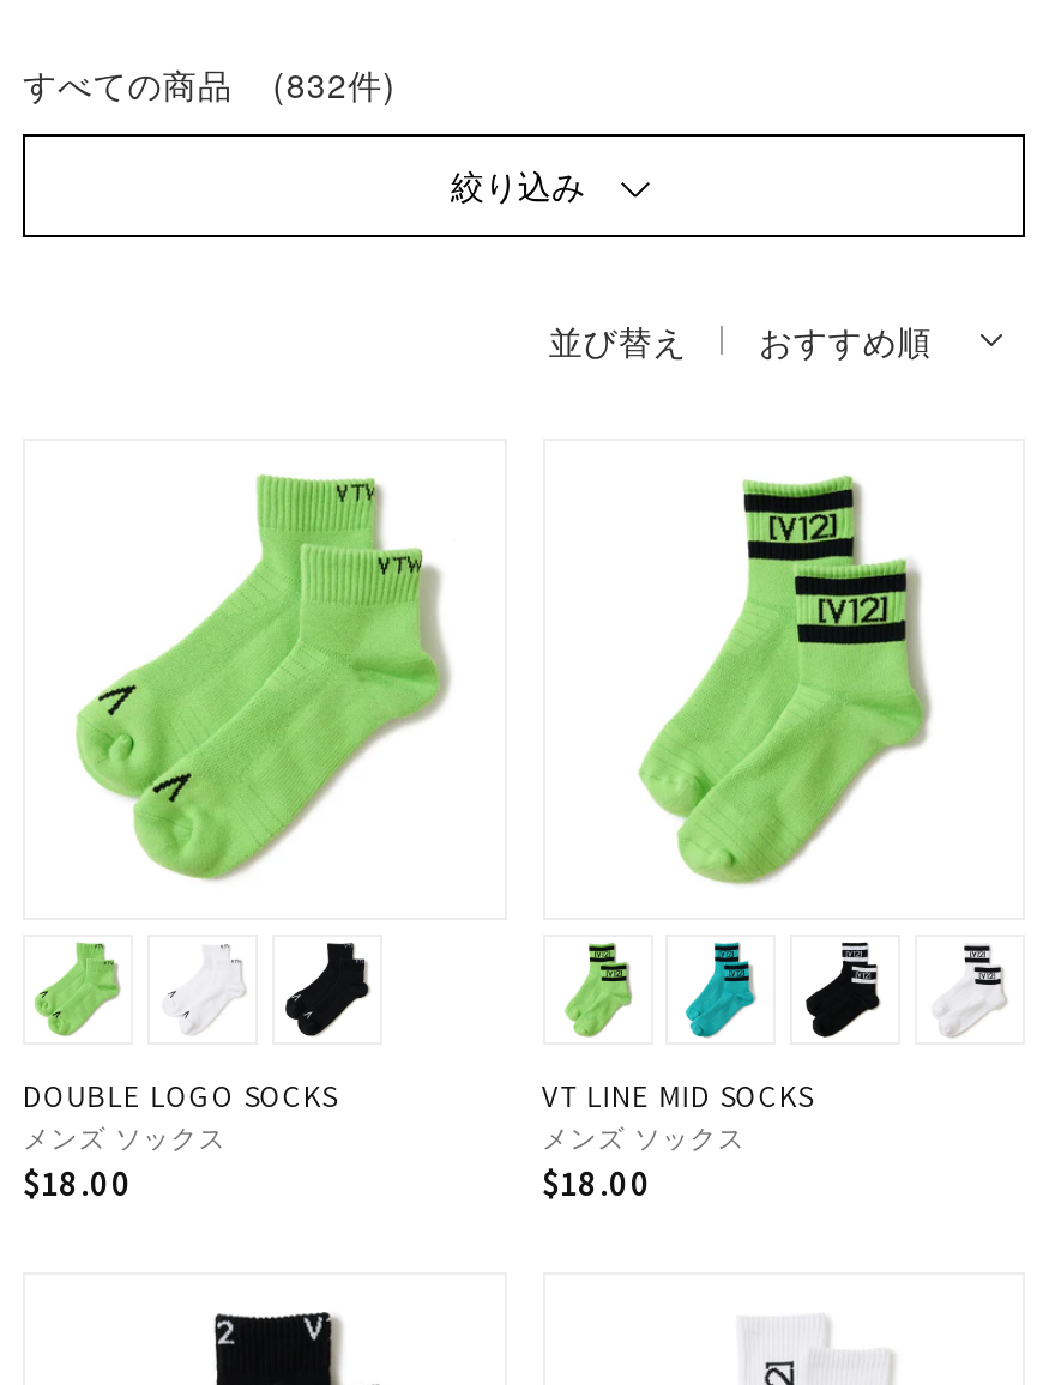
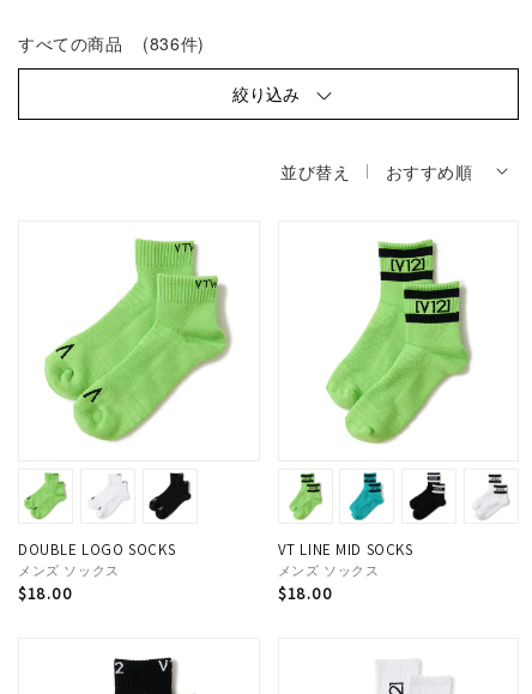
[273,60,396,108] (832件) -> [143,31,205,55] (836件)

